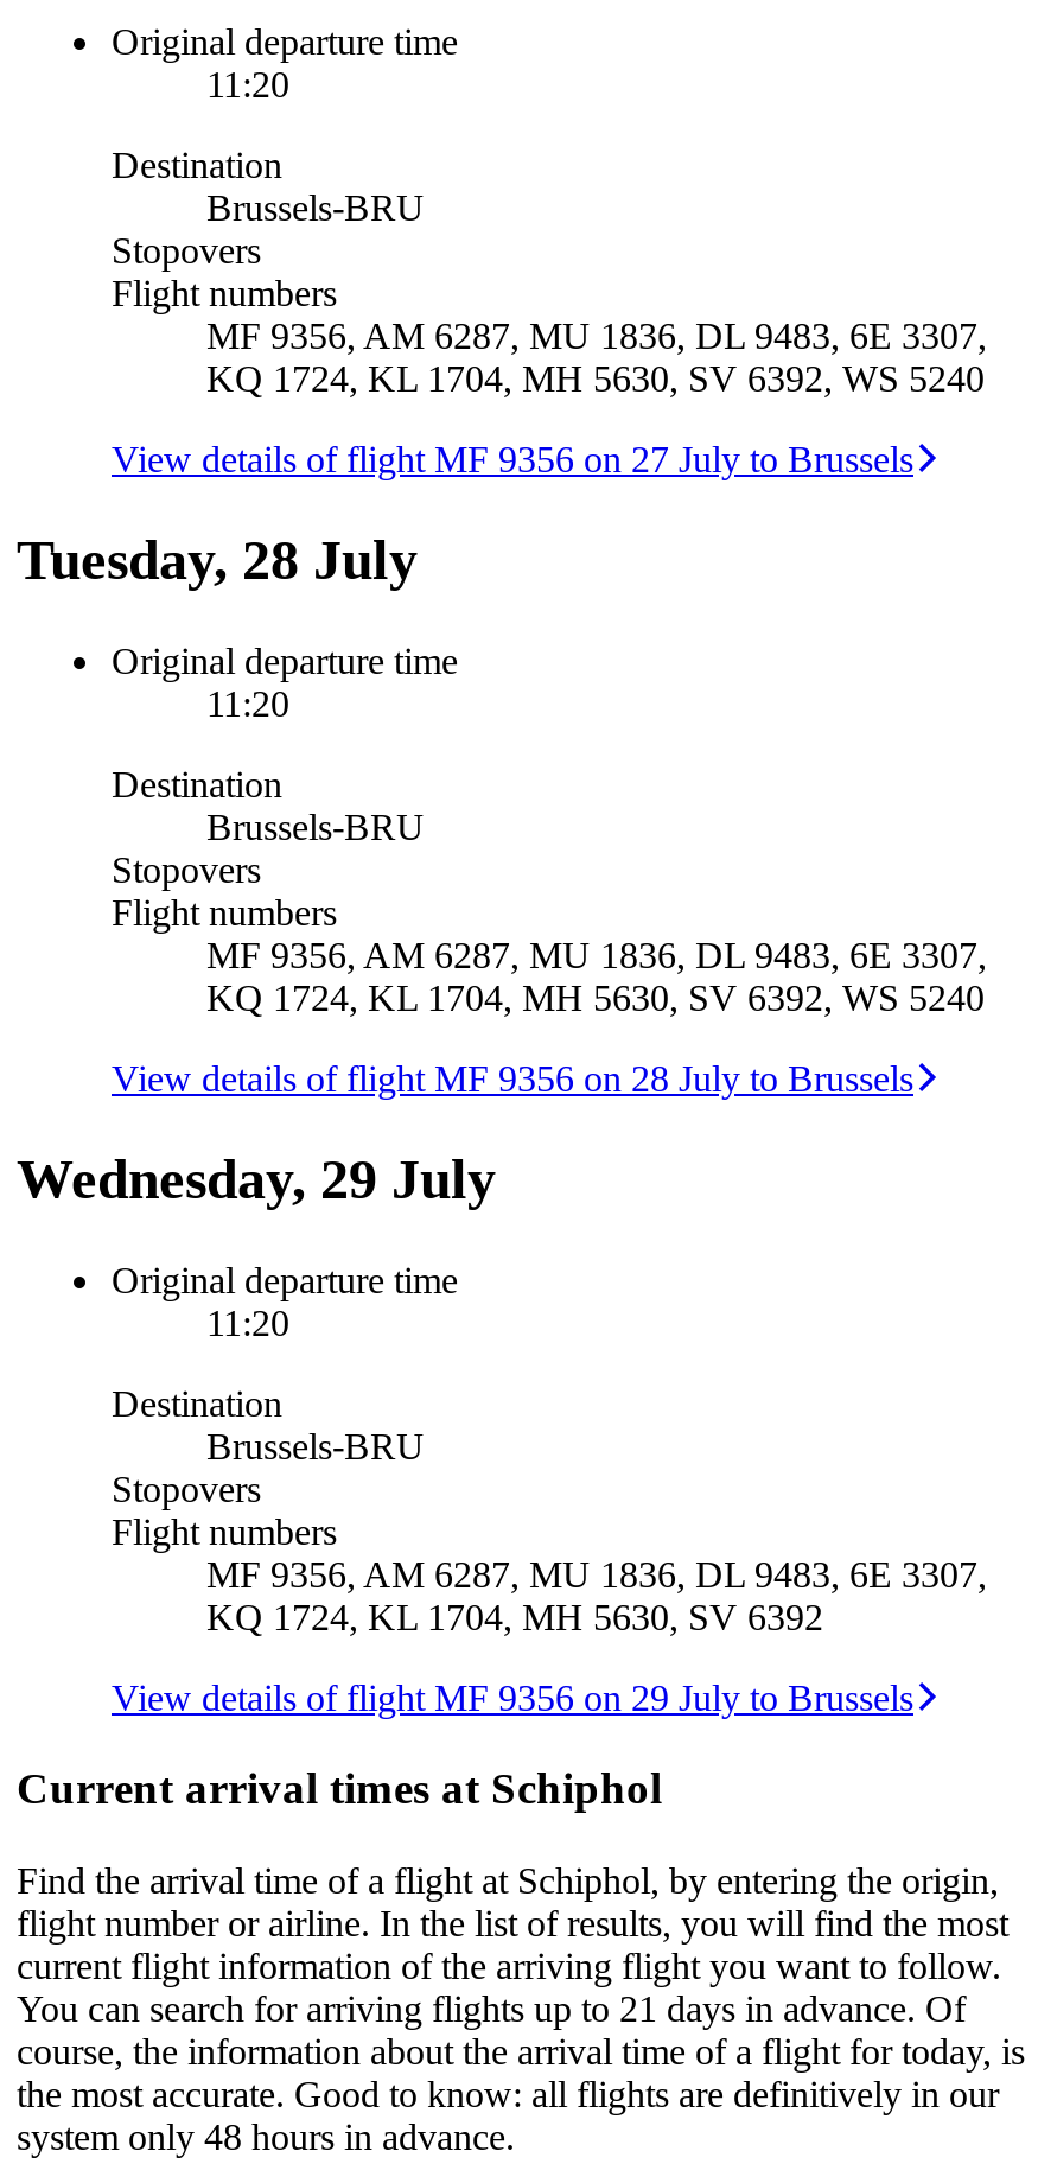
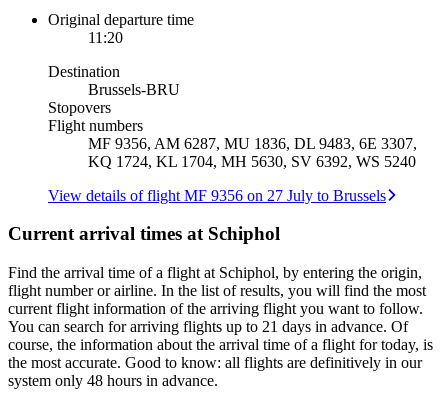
[17,529,987,1717] Tuesday, 28 July | Original departure time | 11:20 | Destination | Brussels-BRU | Stopovers | Flight numbers | MF 9356, AM 6287, MU 1836, DL 9483, 6E 3307, | KQ 1724, KL 1704, MH 5630, SV 6392, WS 5240 | View details of flight MF 9356 on 28 July to Brussels | Wednesday, 29 July | Original departure time | 11:20 | Destination | Brussels-BRU | Stopovers | Flight numbers | MF 9356, AM 6287, MU 1836, DL 9483, 6E 3307, | KQ 1724, KL 1704, MH 5630, SV 6392 | View details of flight MF 9356 on 29 July to Brussels -> none

